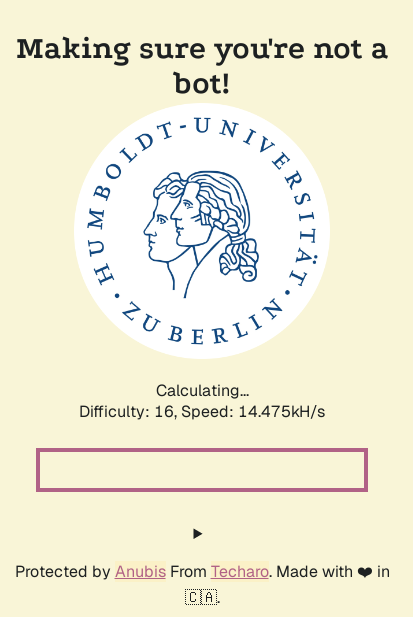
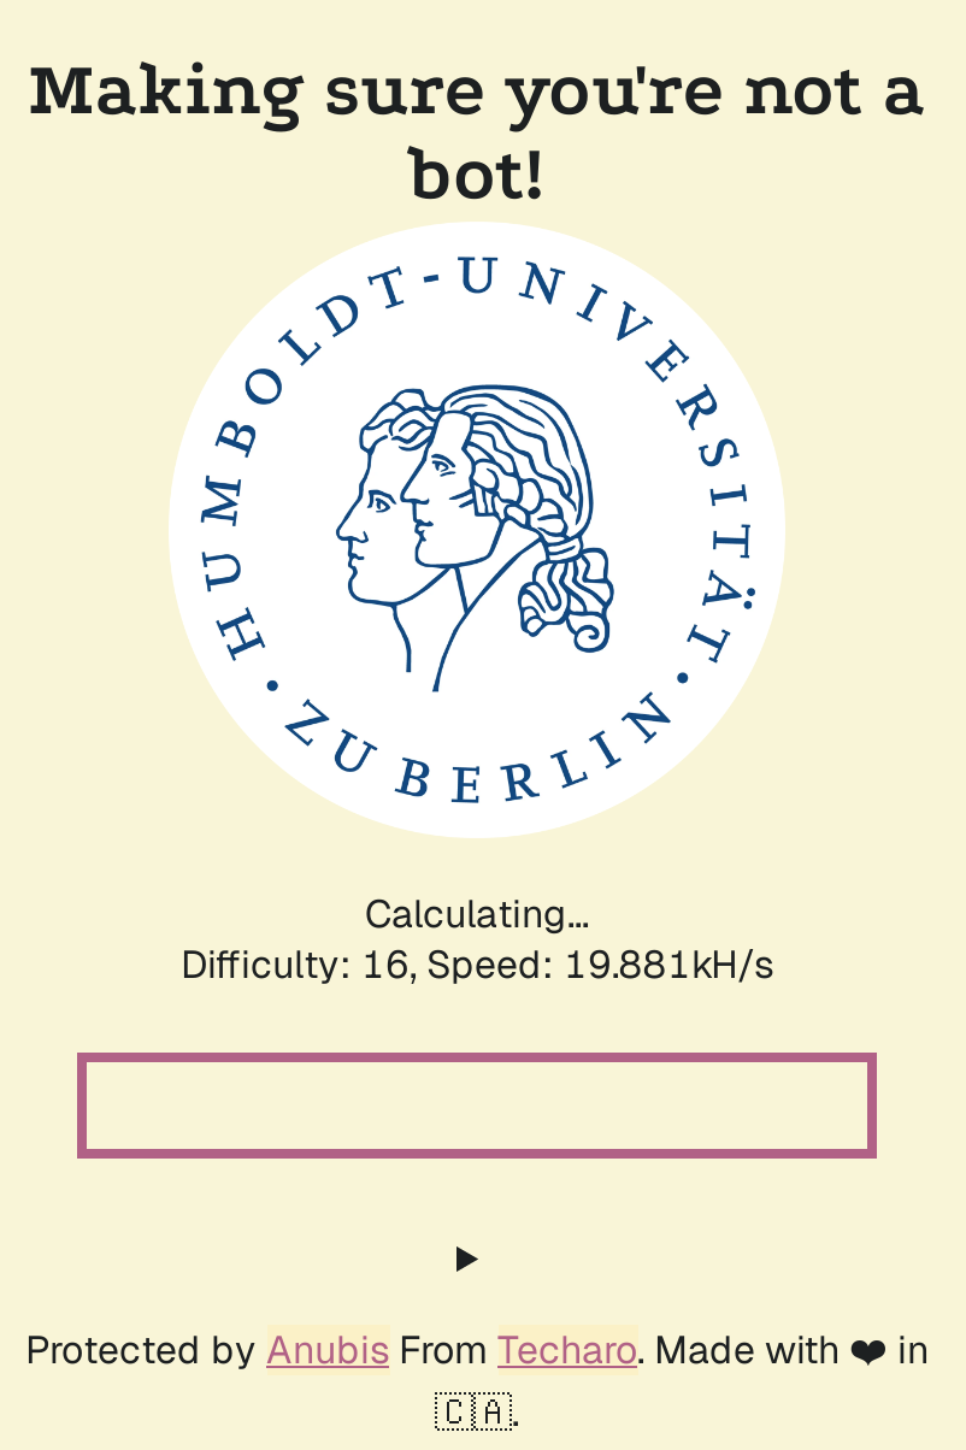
[79,401,325,422] Difficulty: 16, Speed: 14.475kH/s -> [181,939,773,990] Difficulty: 16, Speed: 19.881kH/s

